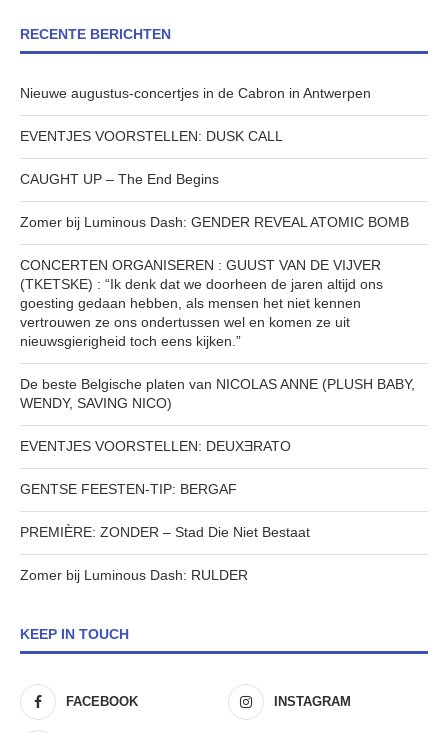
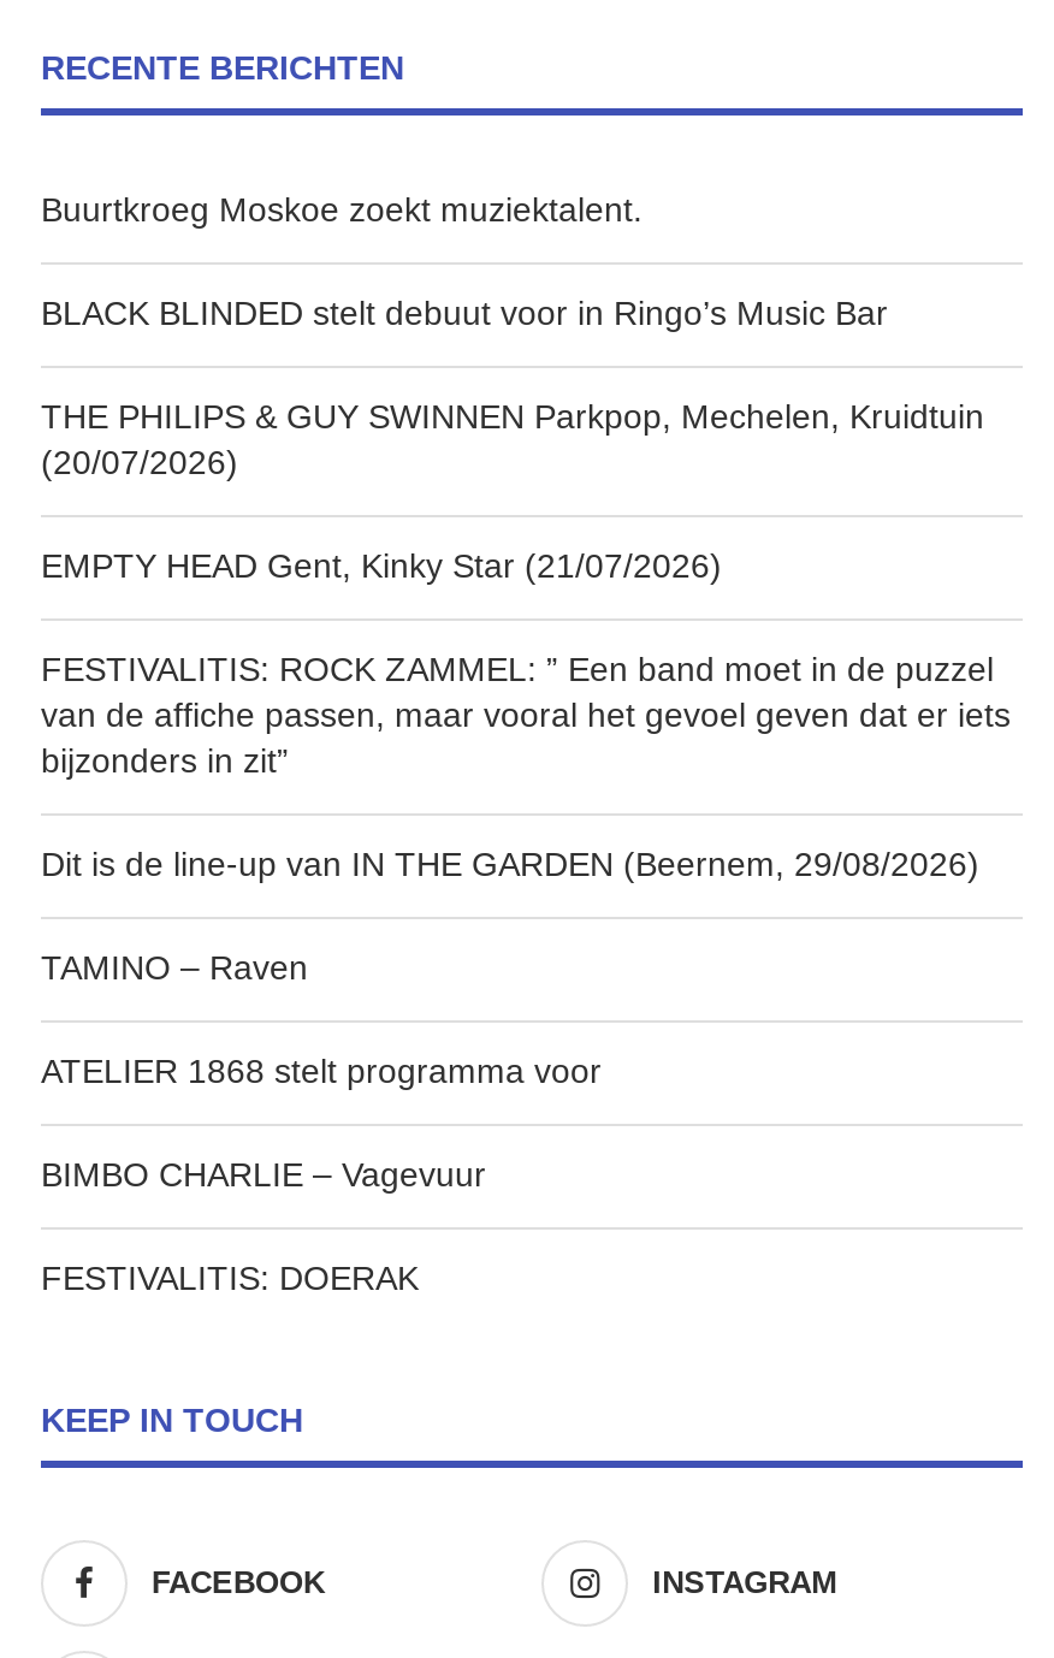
[20,85,371,101] Nieuwe augustus-concertjes in de Cabron in Antwerpen -> [41,191,643,230] Buurtkroeg Moskoe zoekt muziektalent.
[20,128,283,144] EVENTJES VOORSTELLEN: DUSK CALL -> [41,295,888,333] BLACK BLINDED stelt debuut voor in Ringo’s Music Bar
[20,171,219,187] CAUGHT UP – The End Begins -> [41,398,984,482] THE PHILIPS & GUY SWINNEN Parkpop, Mechelen, Kruidtuin | (20/07/2026)
[20,214,409,230] Zomer bij Luminous Dash: GENDER REVEAL ATOMIC BOMB -> [41,547,722,586] EMPTY HEAD Gent, Kinky Star (21/07/2026)
[20,257,383,349] CONCERTEN ORGANISEREN : GUUST VAN DE VIJVER | (TKETSKE) : “Ik denk dat we doorheen de jaren altijd ons | goesting gedaan hebben, als mensen het niet kennen | vertrouwen ze ons ondertussen wel en komen ze uit | nieuwsgierigheid toch eens kijken.” -> [41,651,1011,781] FESTIVALITIS: ROCK ZAMMEL: ” Een band moet in de puzzel | van de affiche passen, maar vooral het gevoel geven dat er iets | bijzonders in zit”
[20,376,415,411] De beste Belgische platen van NICOLAS ANNE (PLUSH BABY, | WENDY, SAVING NICO) -> [41,846,979,884] Dit is de line-up van IN THE GARDEN (Beernem, 29/08/2026)
[20,438,291,454] EVENTJES VOORSTELLEN: DEUXƎRATO -> [41,949,308,988] TAMINO – Raven
[20,481,237,497] GENTSE FEESTEN-TIP: BERGAF -> [41,1053,602,1091] ATELIER 1868 stelt programma voor
[20,524,310,540] PREMIÈRE: ZONDER – Stad Die Niet Bestaat -> [41,1156,486,1195] BIMBO CHARLIE – Vagevuur
[20,567,248,583] Zomer bij Luminous Dash: RULDER -> [41,1260,419,1298] FESTIVALITIS: DOERAK

